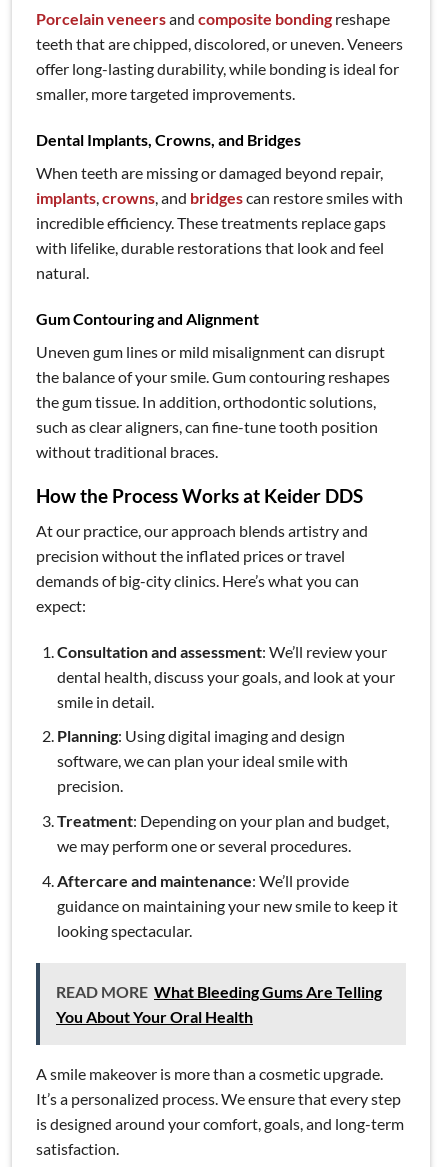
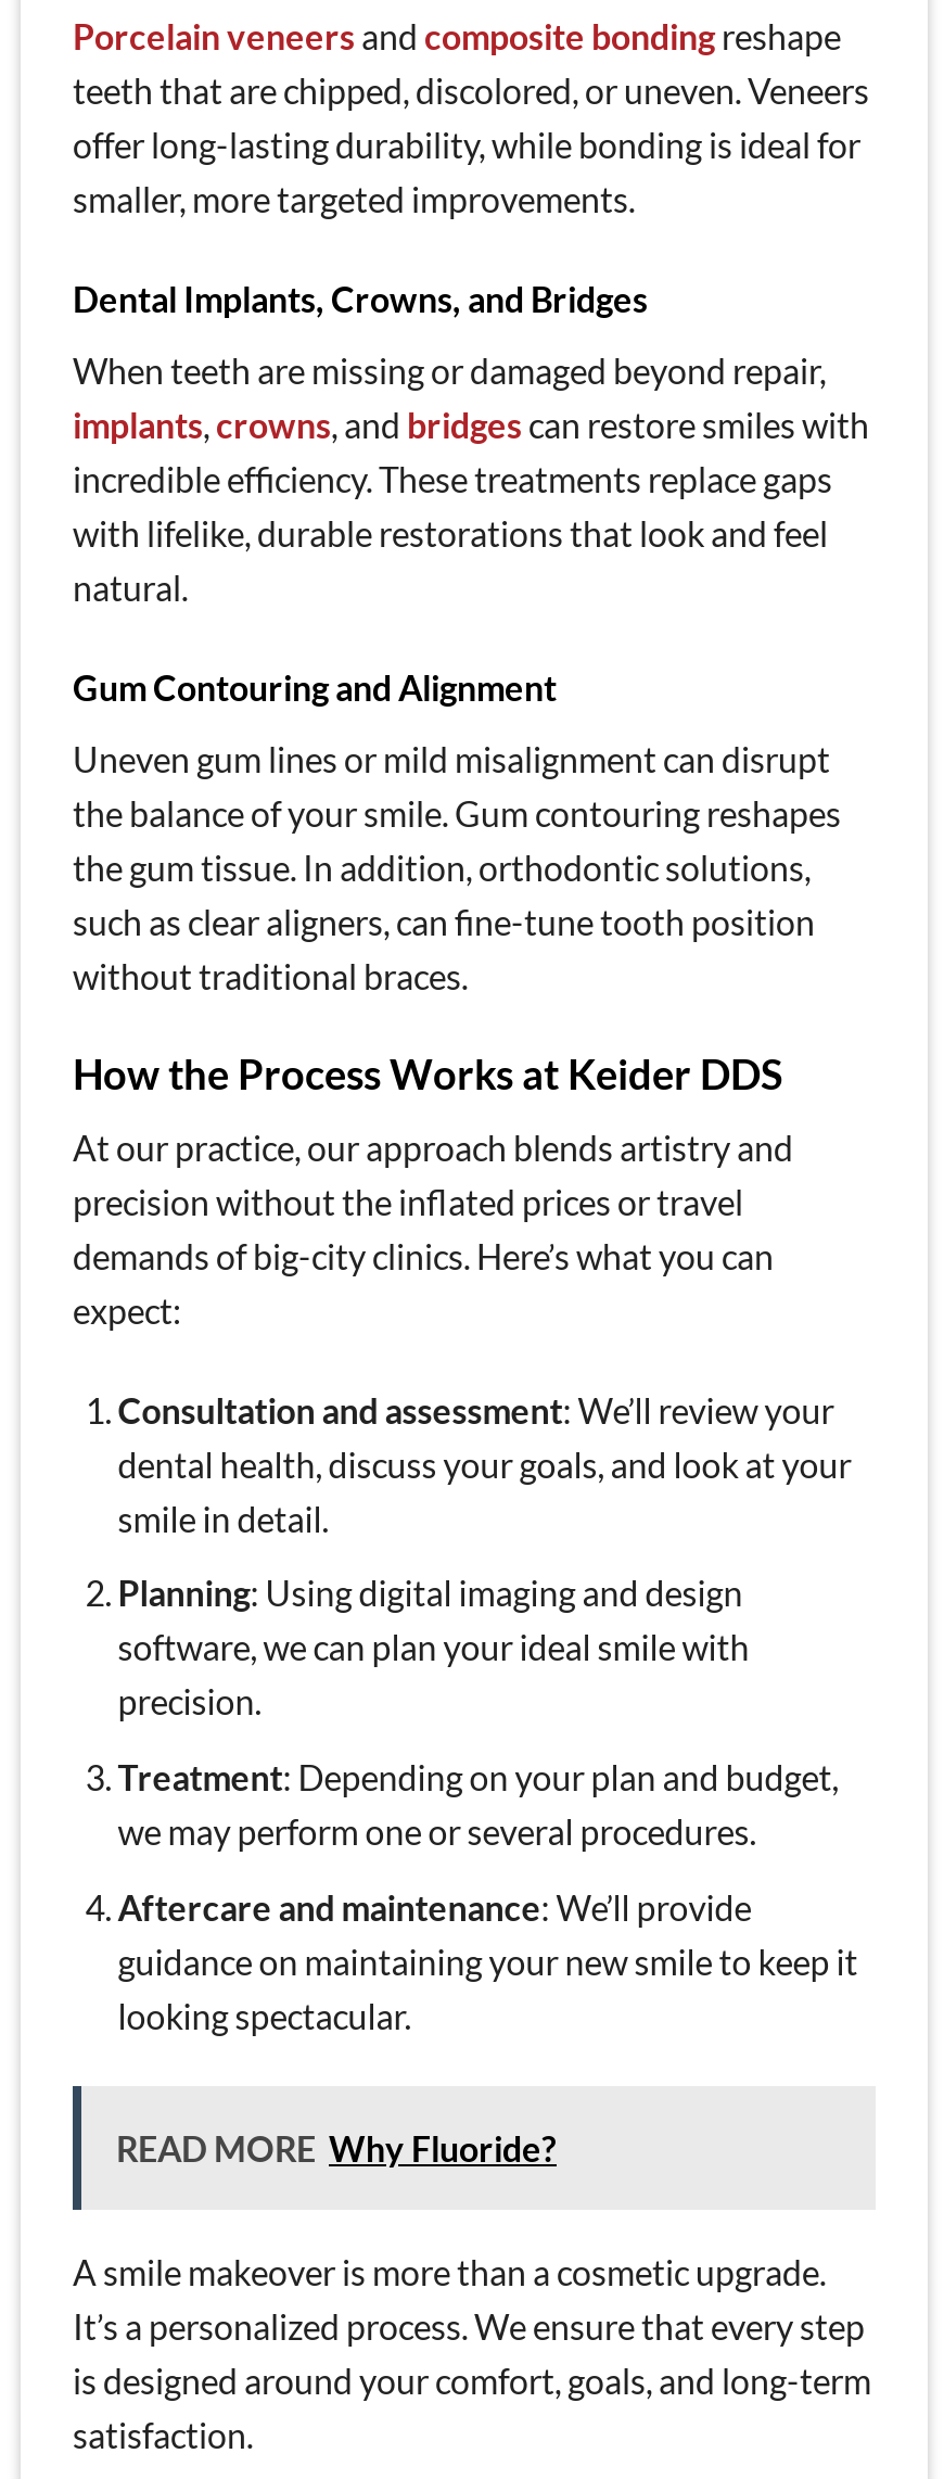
[56,982,382,1026] READ MORE What Bleeding Gums Are Telling | You About Your Oral Health -> [116,2128,557,2169] READ MORE Why Fluoride?

